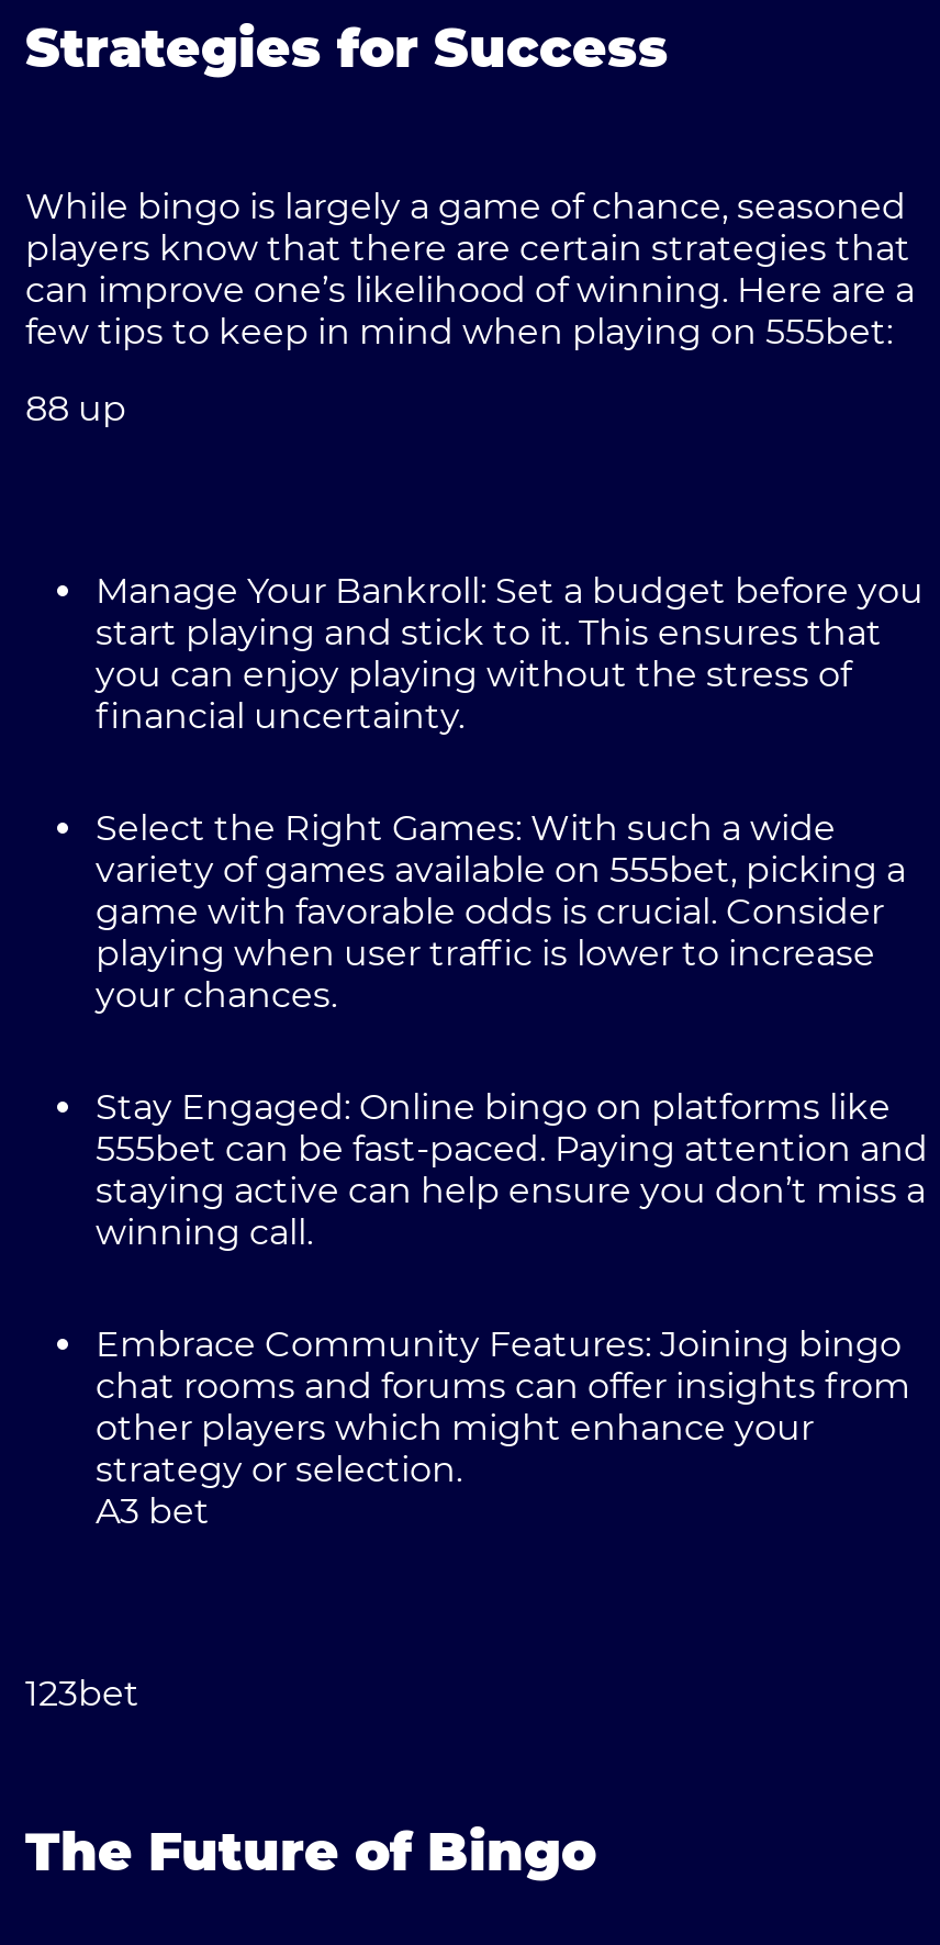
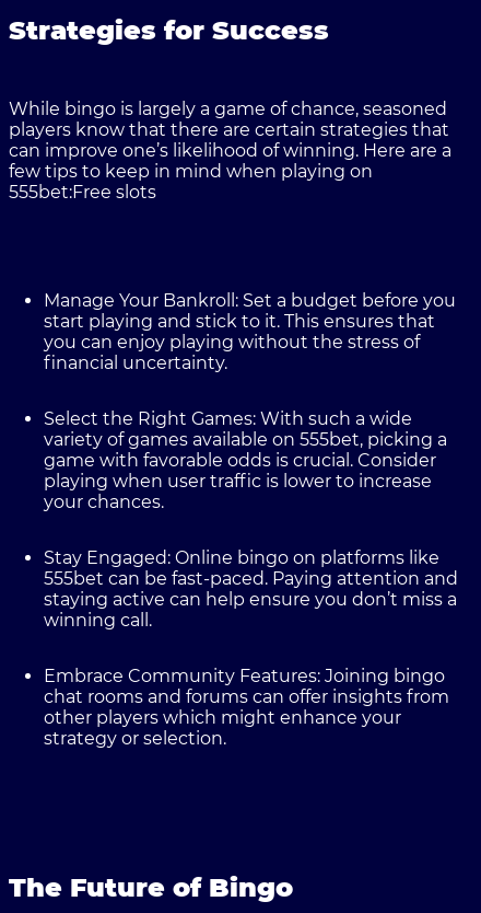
[25,311,893,430] few tips to keep in mind when playing on 555bet: | 88 up -> [9,161,373,203] few tips to keep in mind when playing on | 555bet:Free slots
[95,1491,210,1532] A3 bet -> none
[25,1673,139,1715] 123bet -> none

